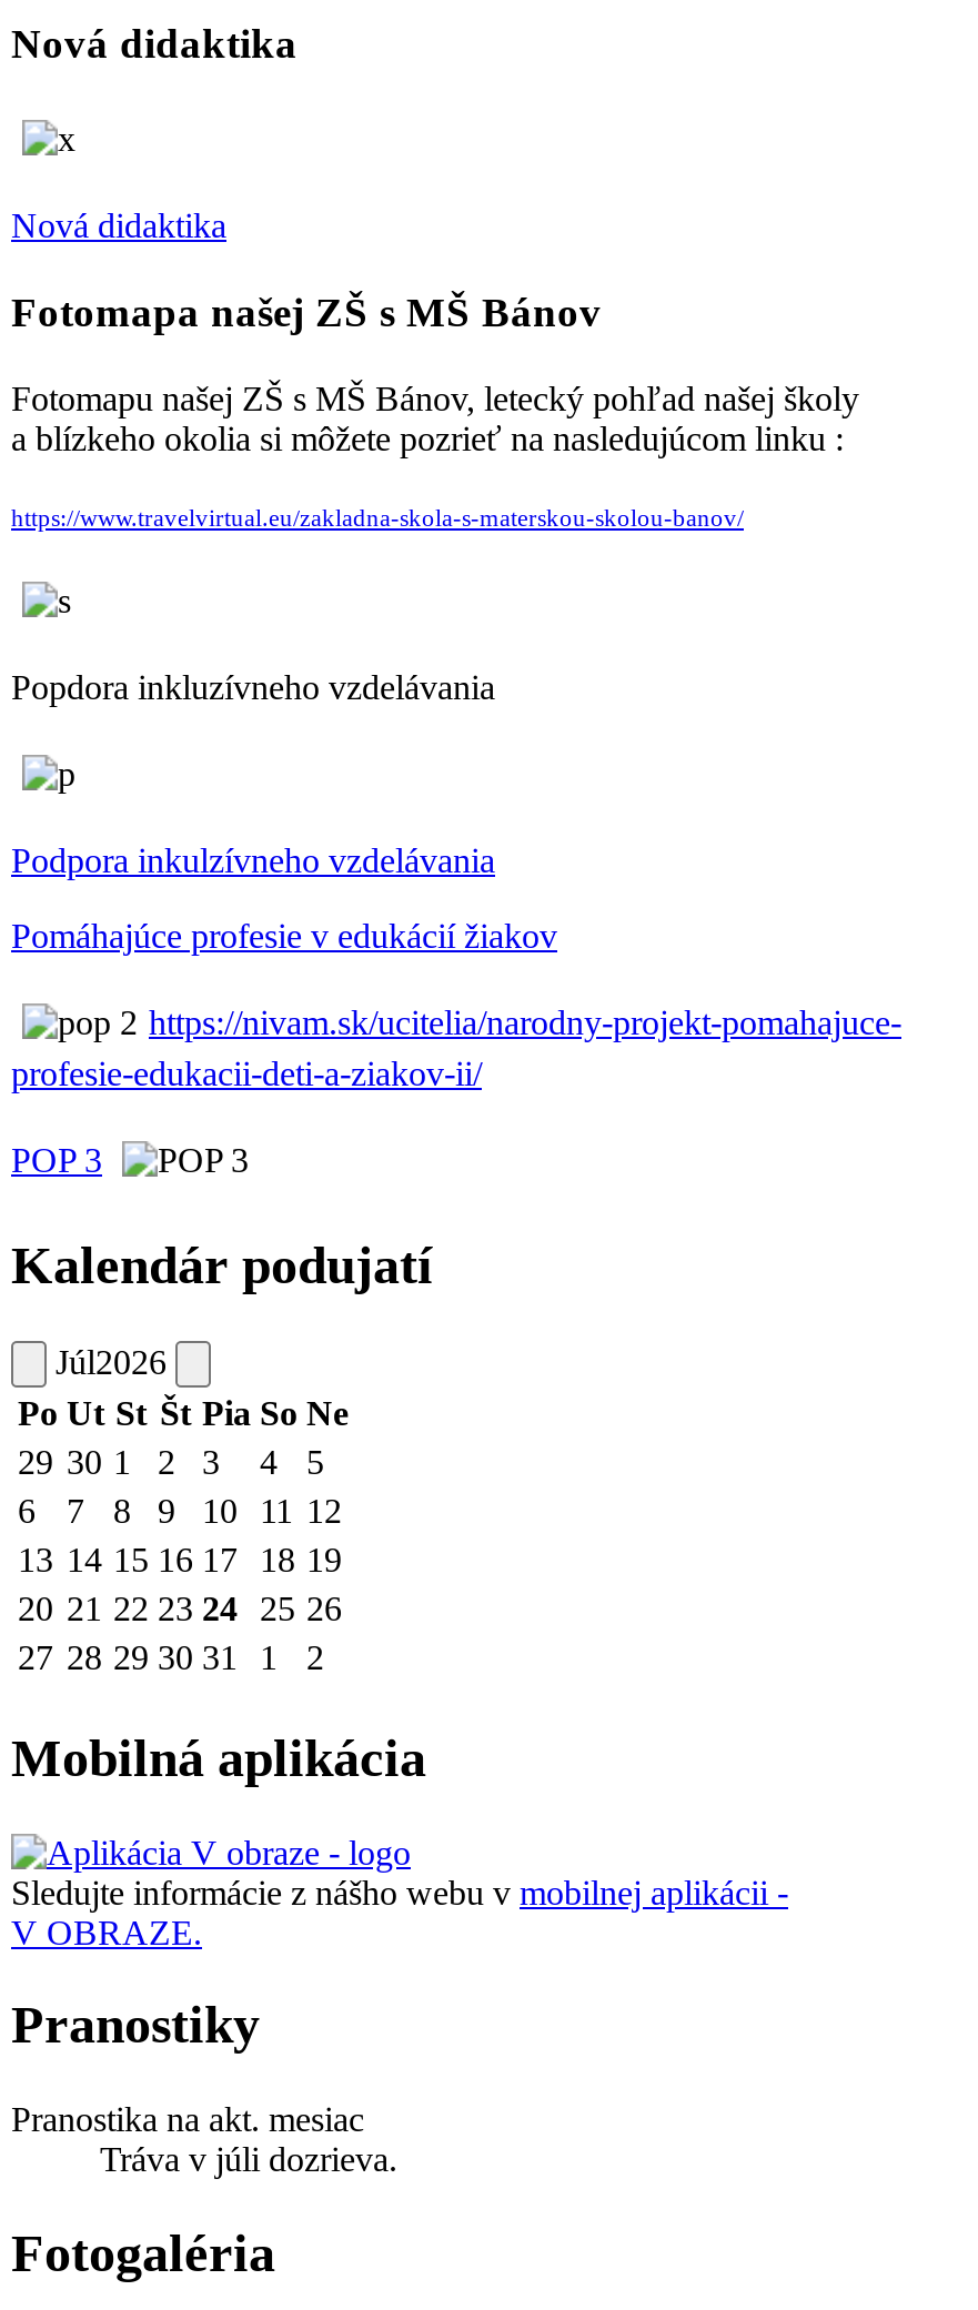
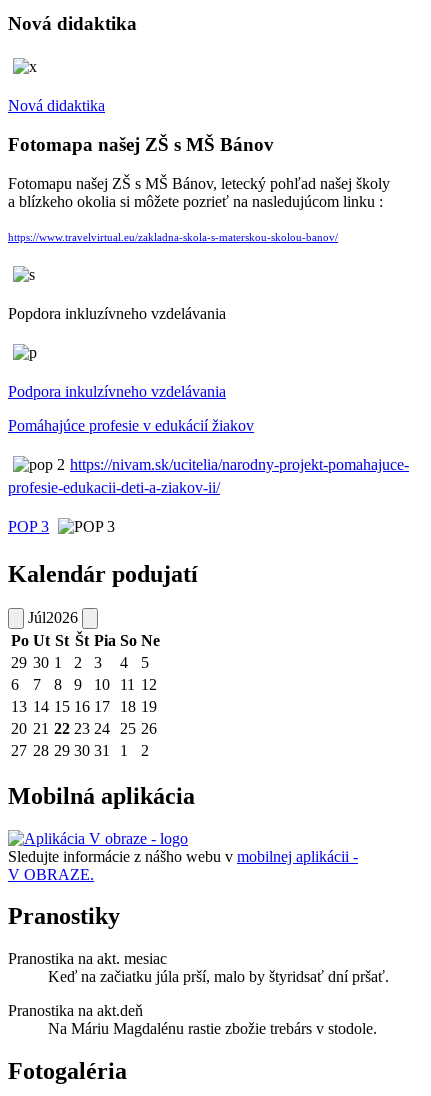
[100,2141,397,2179] Tráva v júli dozrieva. -> [8,968,389,1037] Keď na začiatku júla prší, malo by štyridsať dní pršať. | Pranostika na akt.deň | Na Máriu Magdalénu rastie zbožie trebárs v stodole.

